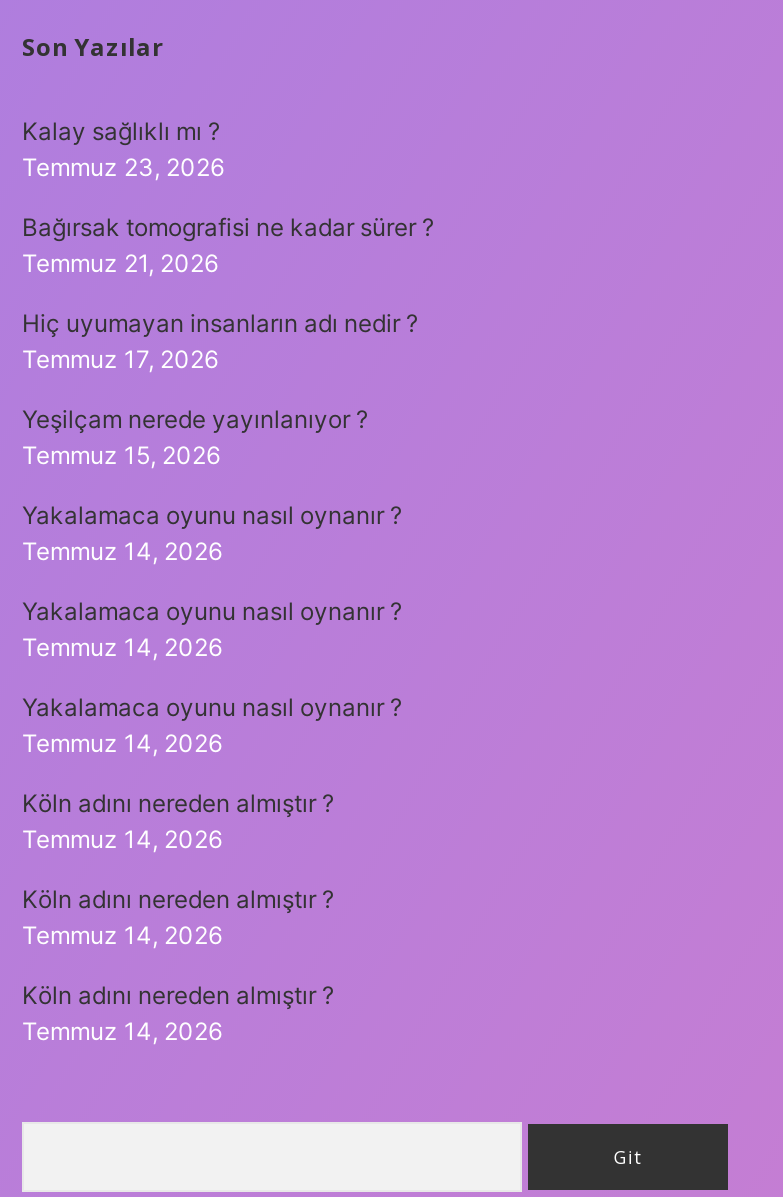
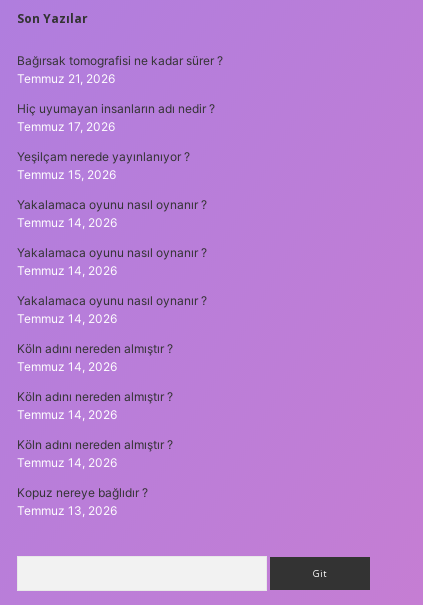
[22,116,224,182] Kalay sağlıklı mı ? | Temmuz 23, 2026 -> none
moved [22,212,434,1046] -> [17,53,223,470]: Bağırsak tomografisi ne kadar sürer ? | Temmuz 21, 2026 | Hiç uyumayan insanların adı nedir ? | ... | Köln adını nereden almıştır ? | Temmuz 14, 2026
none -> [17,485,148,518] Kopuz nereye bağlıdır ? | Temmuz 13, 2026

